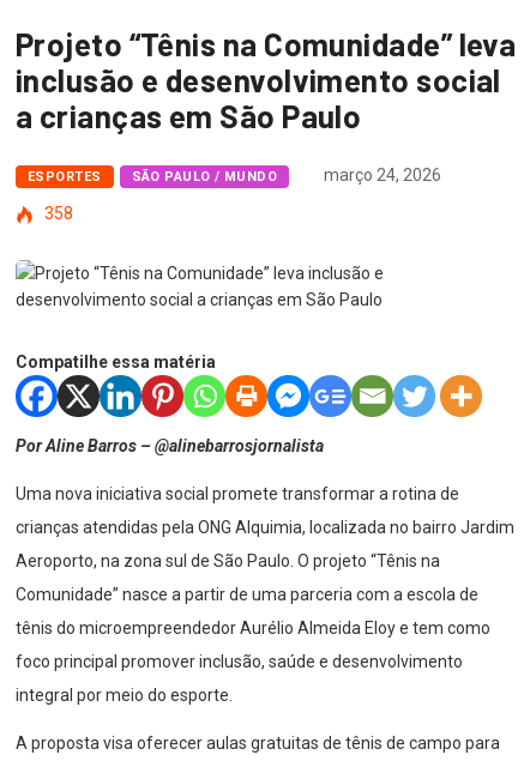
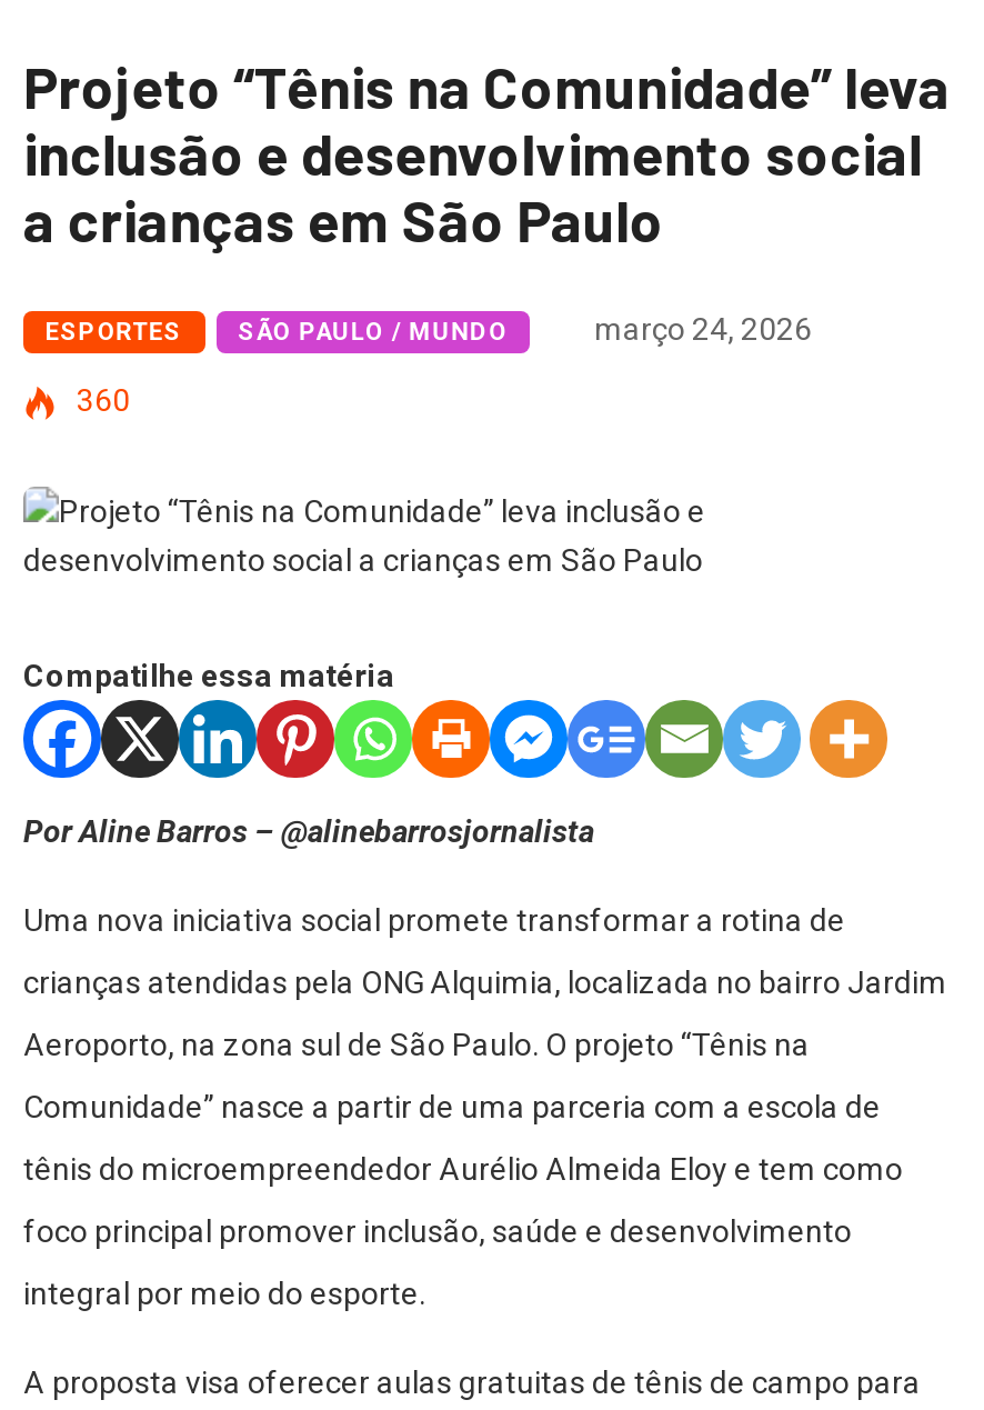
[41,204,73,223] 358 -> [70,382,130,418] 360

